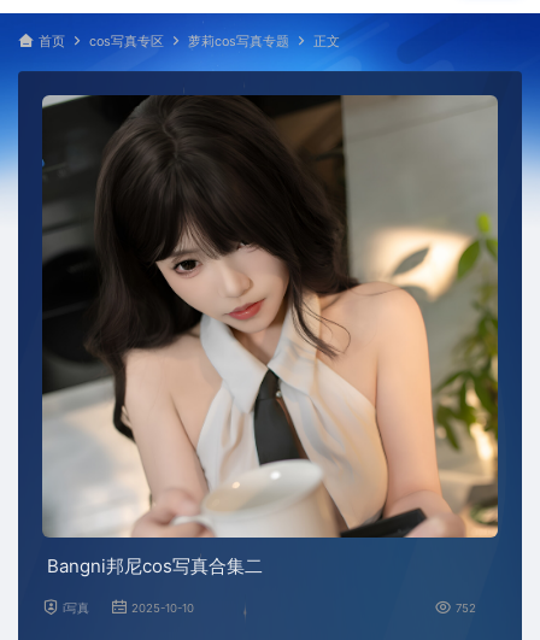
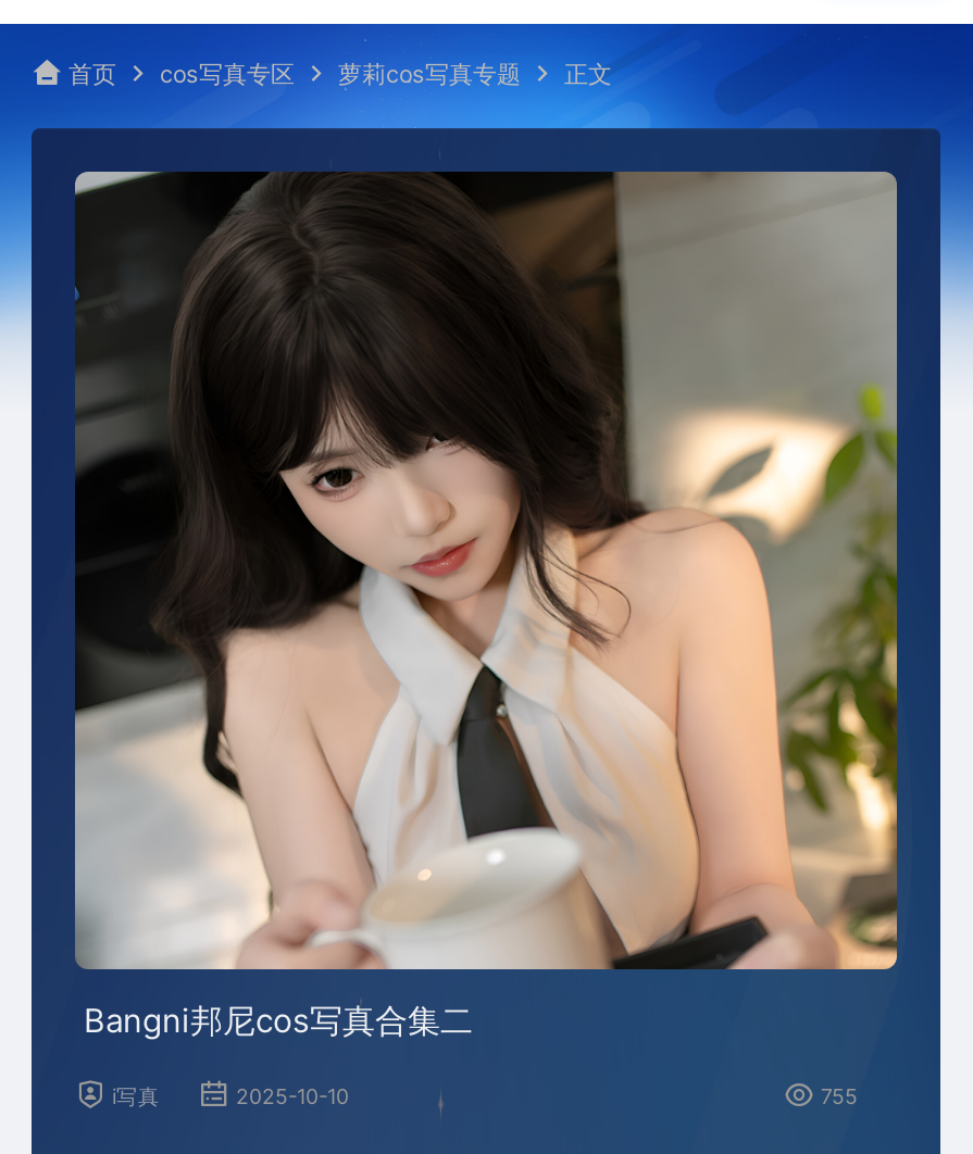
[452,602,476,615] 752 -> [814,1085,858,1109] 755

